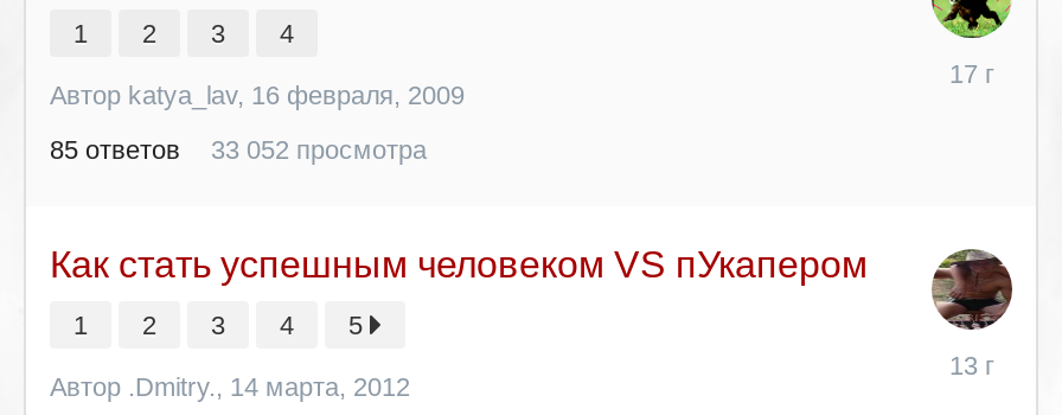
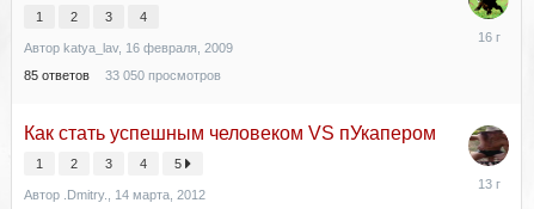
[50,135,427,164] 85 ответов 33 052 просмотра -> [24,68,221,82] 85 ответов 33 050 просмотров

